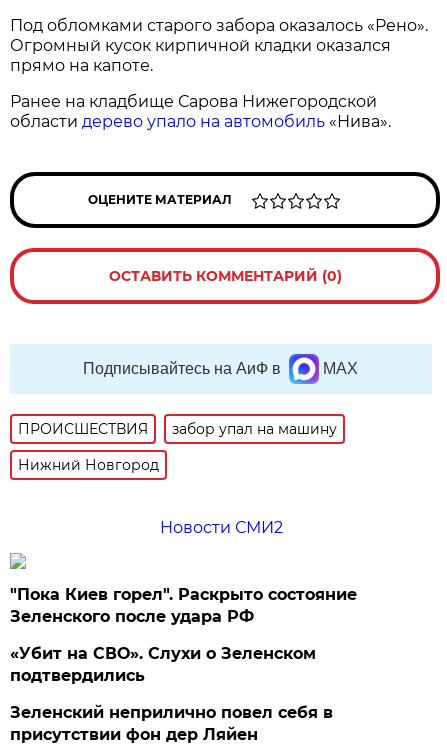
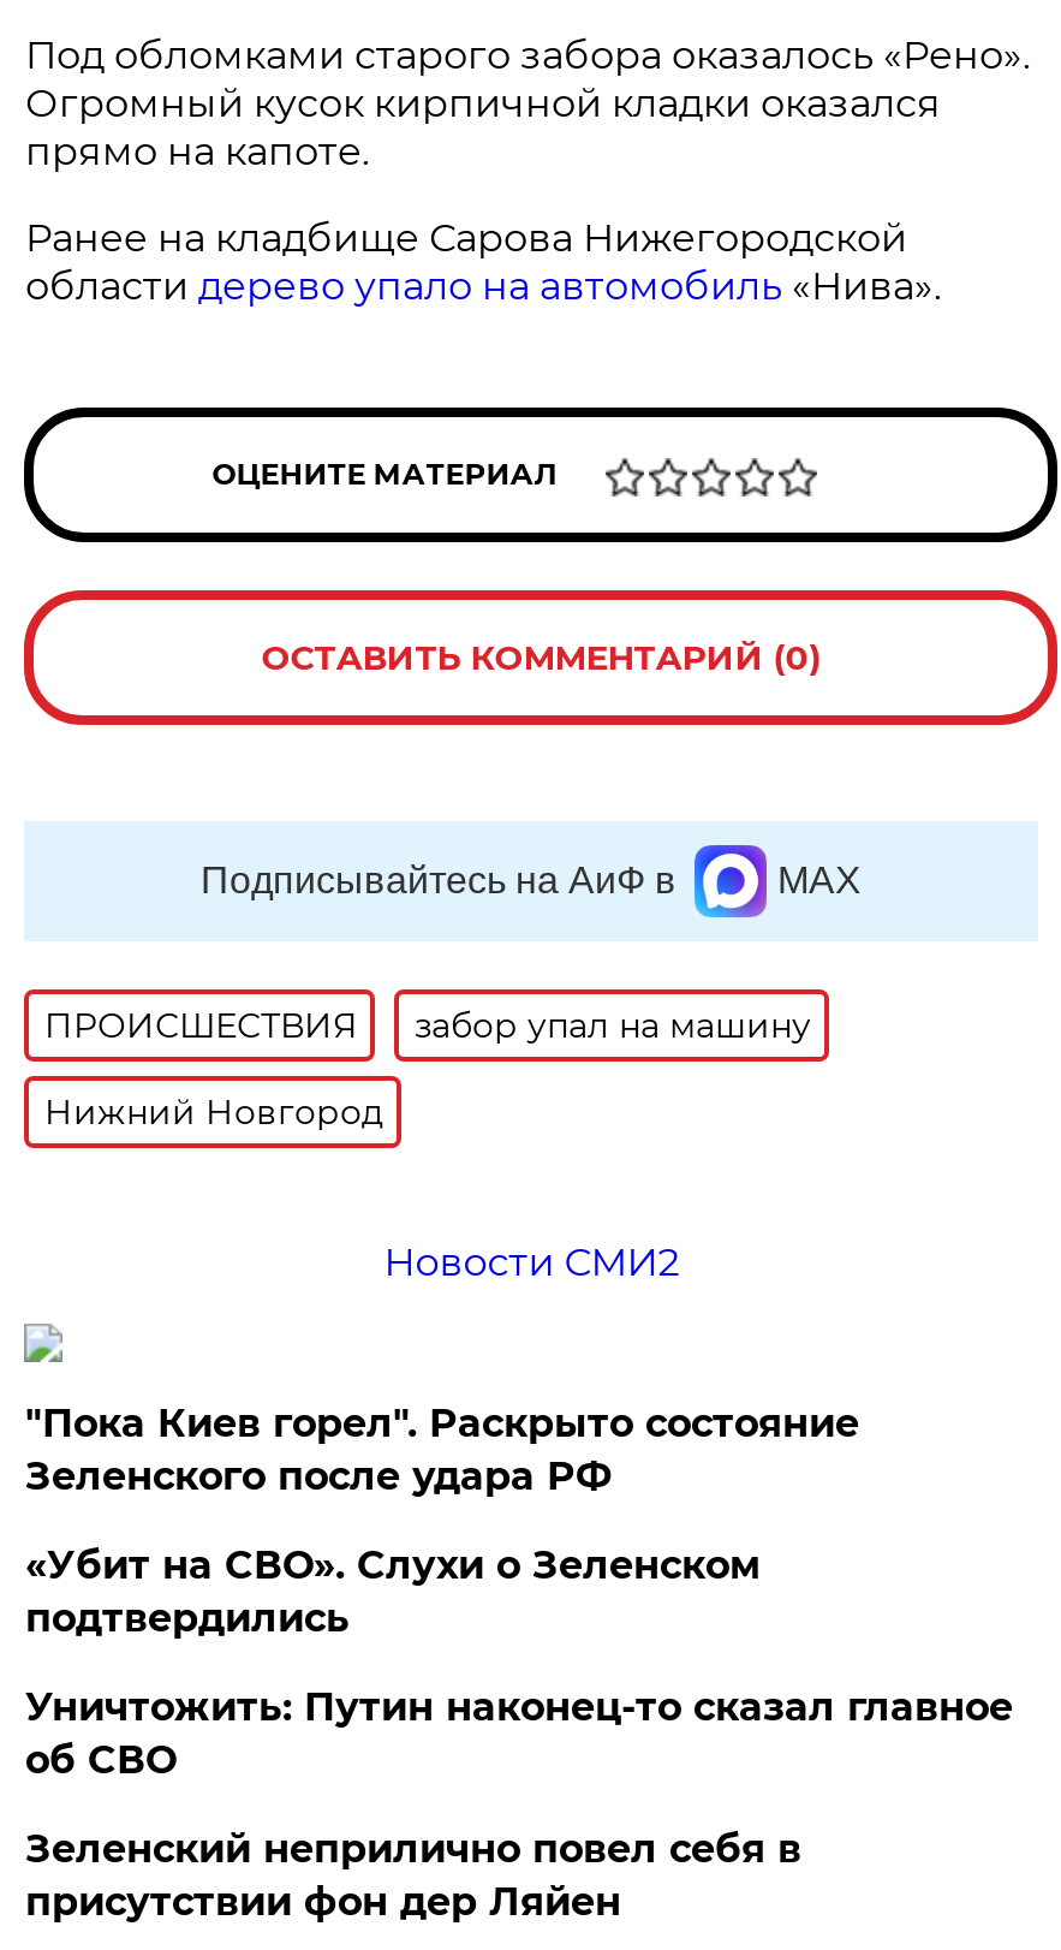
none -> [25,1684,1013,1783] Уничтожить: Путин наконец-то сказал главное | об СВО

